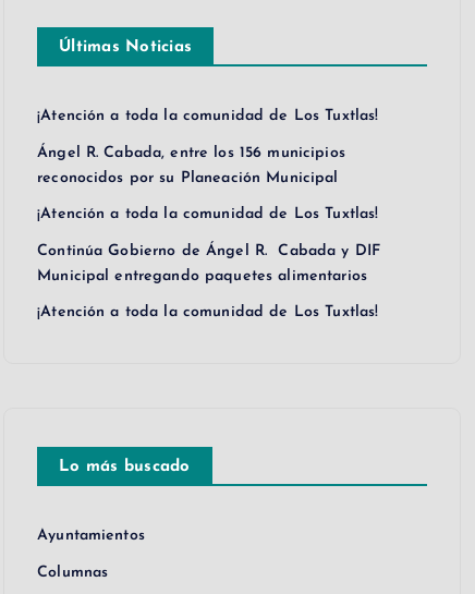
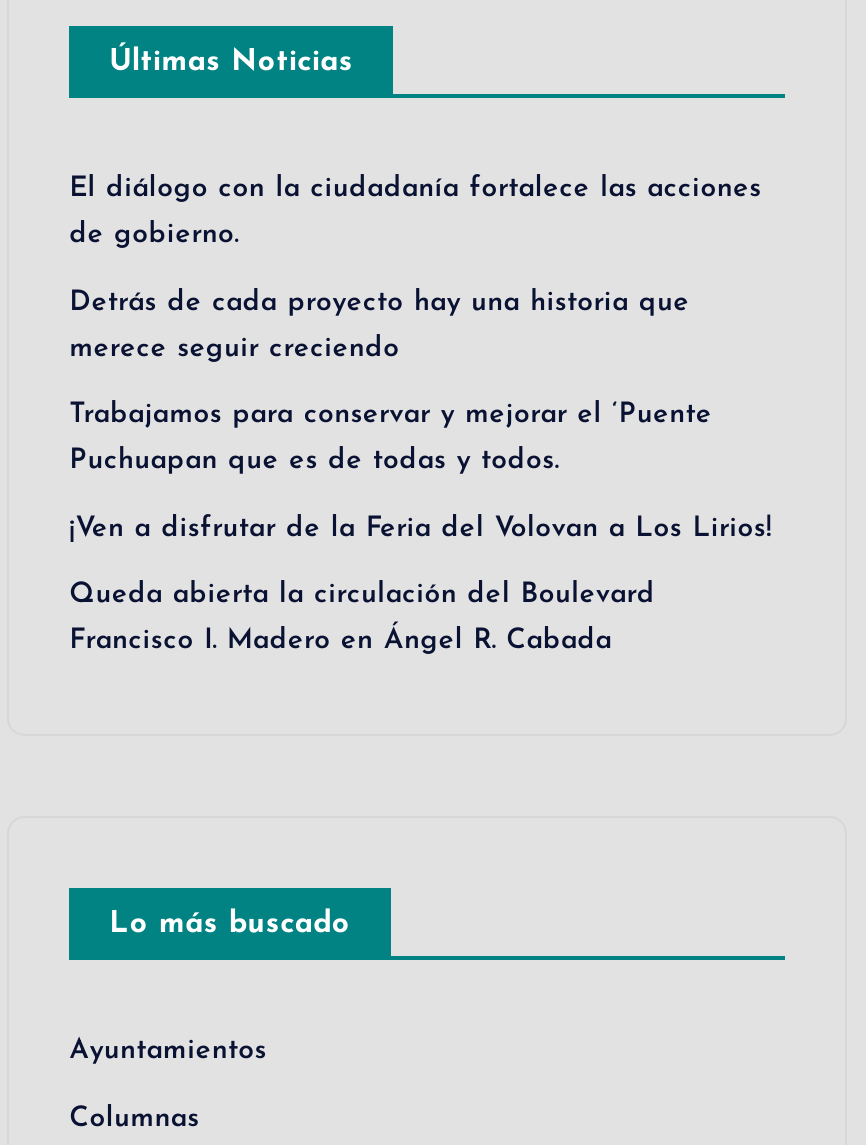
[37,108,380,321] ¡Atención a toda la comunidad de Los Tuxtlas! | Ángel R. Cabada, entre los 156 municipios | reconocidos por su Planeación Municipal | ¡Atención a toda la comunidad de Los Tuxtlas! | Continúa Gobierno de Ángel R. Cabada y DIF | Municipal entregando paquetes alimentarios | ¡Atención a toda la comunidad de Los Tuxtlas! -> [69,174,772,657] El diálogo con la ciudadanía fortalece las acciones | de gobierno. | Detrás de cada proyecto hay una historia que | merece seguir creciendo | Trabajamos para conservar y mejorar el ‘Puente | Puchuapan que es de todas y todos. | ¡Ven a disfrutar de la Feria del Volovan a Los Lirios! | Queda abierta la circulación del Boulevard | Francisco I. Madero en Ángel R. Cabada

